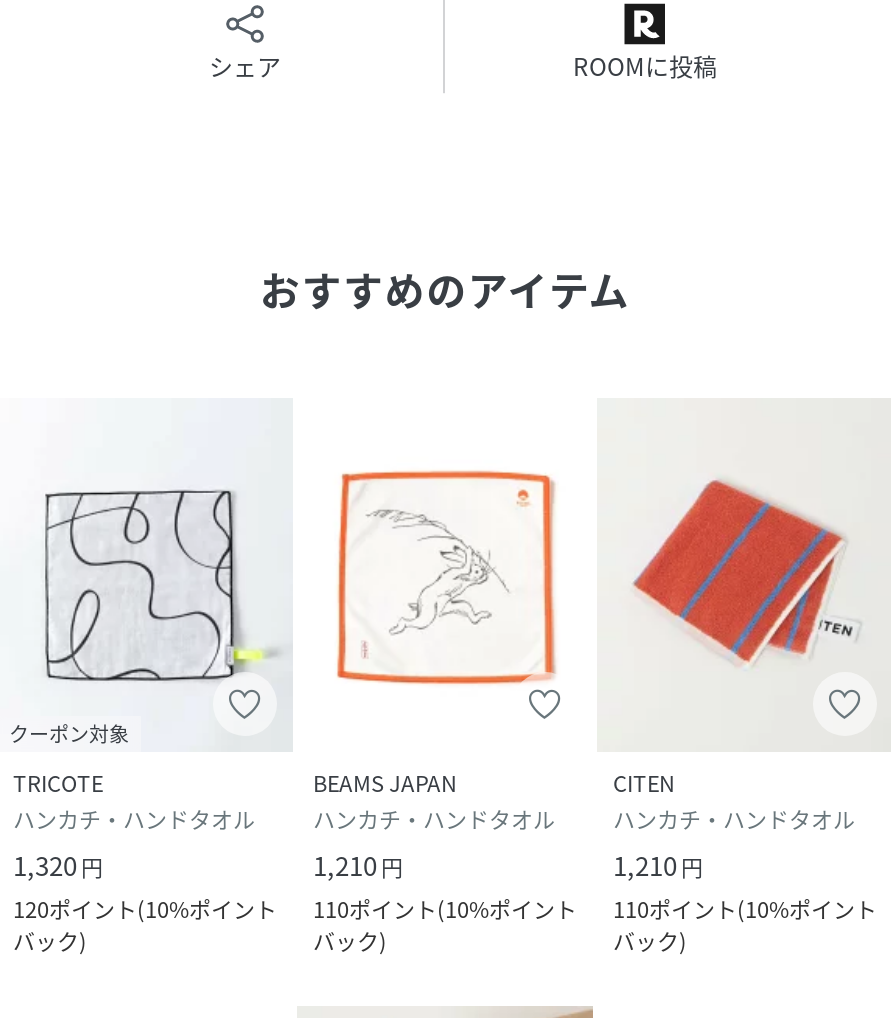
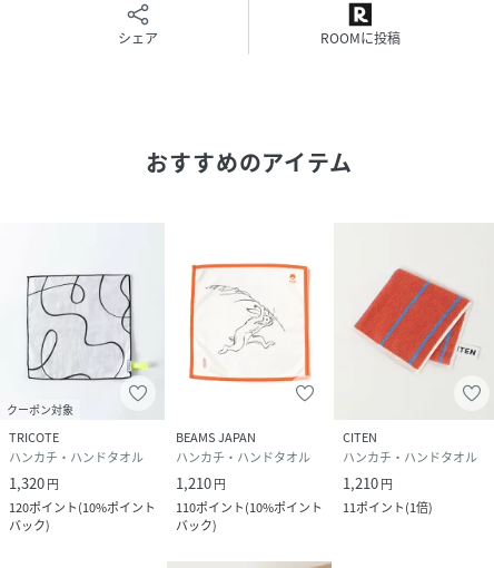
[613,893,877,959] 110ポイント(10%ポイント | バック) -> [343,498,433,517] 11ポイント(1倍)

